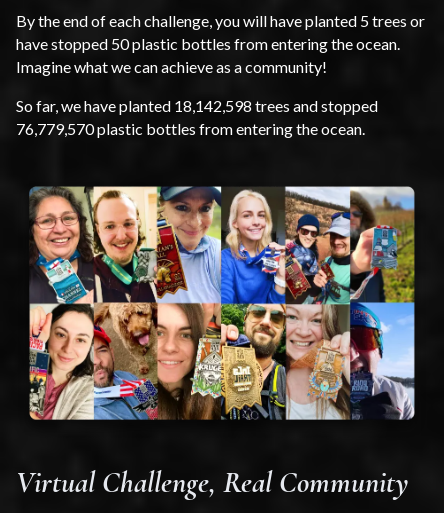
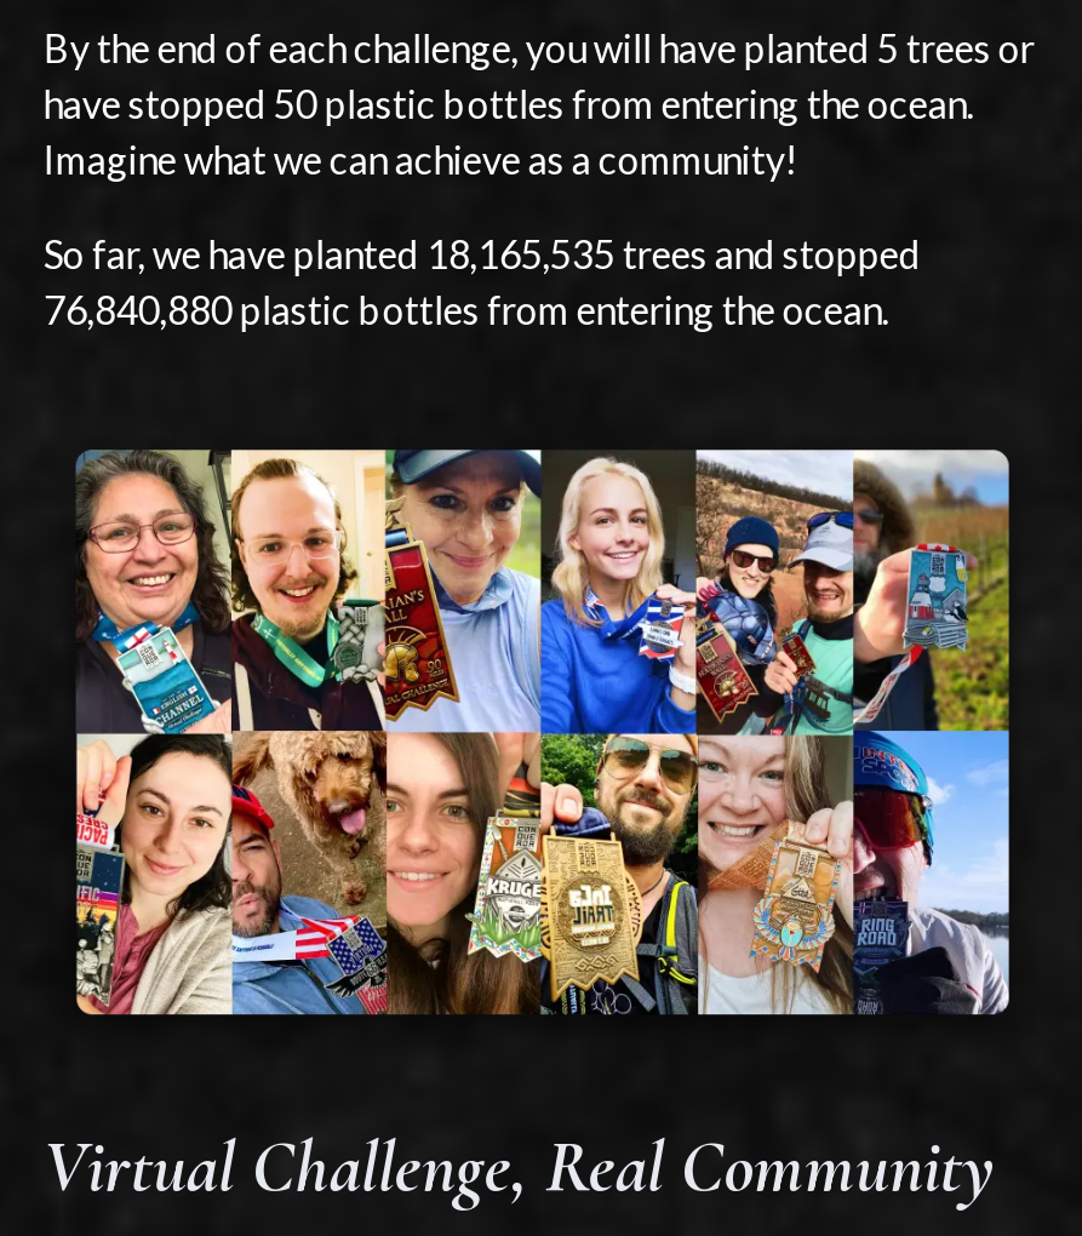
[16,96,378,115] So far, we have planted 18,142,598 trees and stopped -> [43,231,921,277] So far, we have planted 18,165,535 trees and stopped
[16,119,365,138] 76,779,570 plastic bottles from entering the ocean. -> [43,286,889,333] 76,840,880 plastic bottles from entering the ocean.

